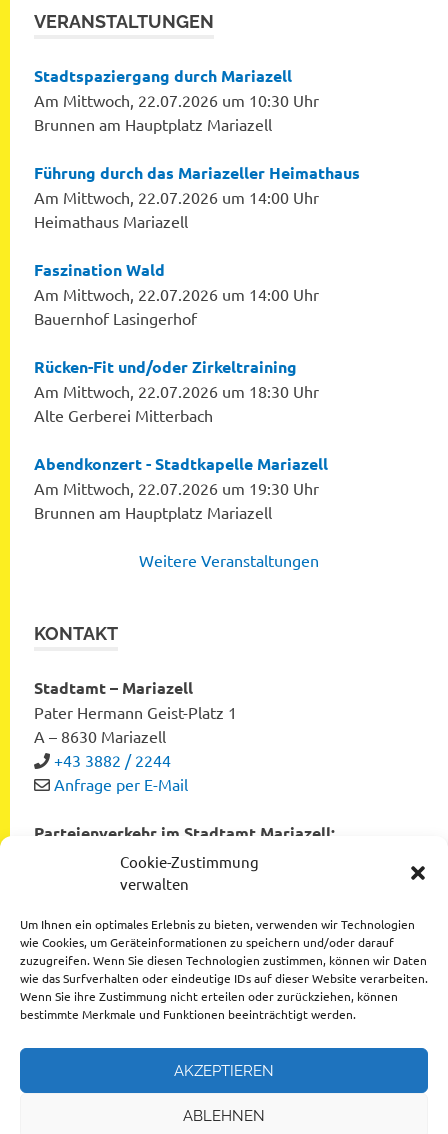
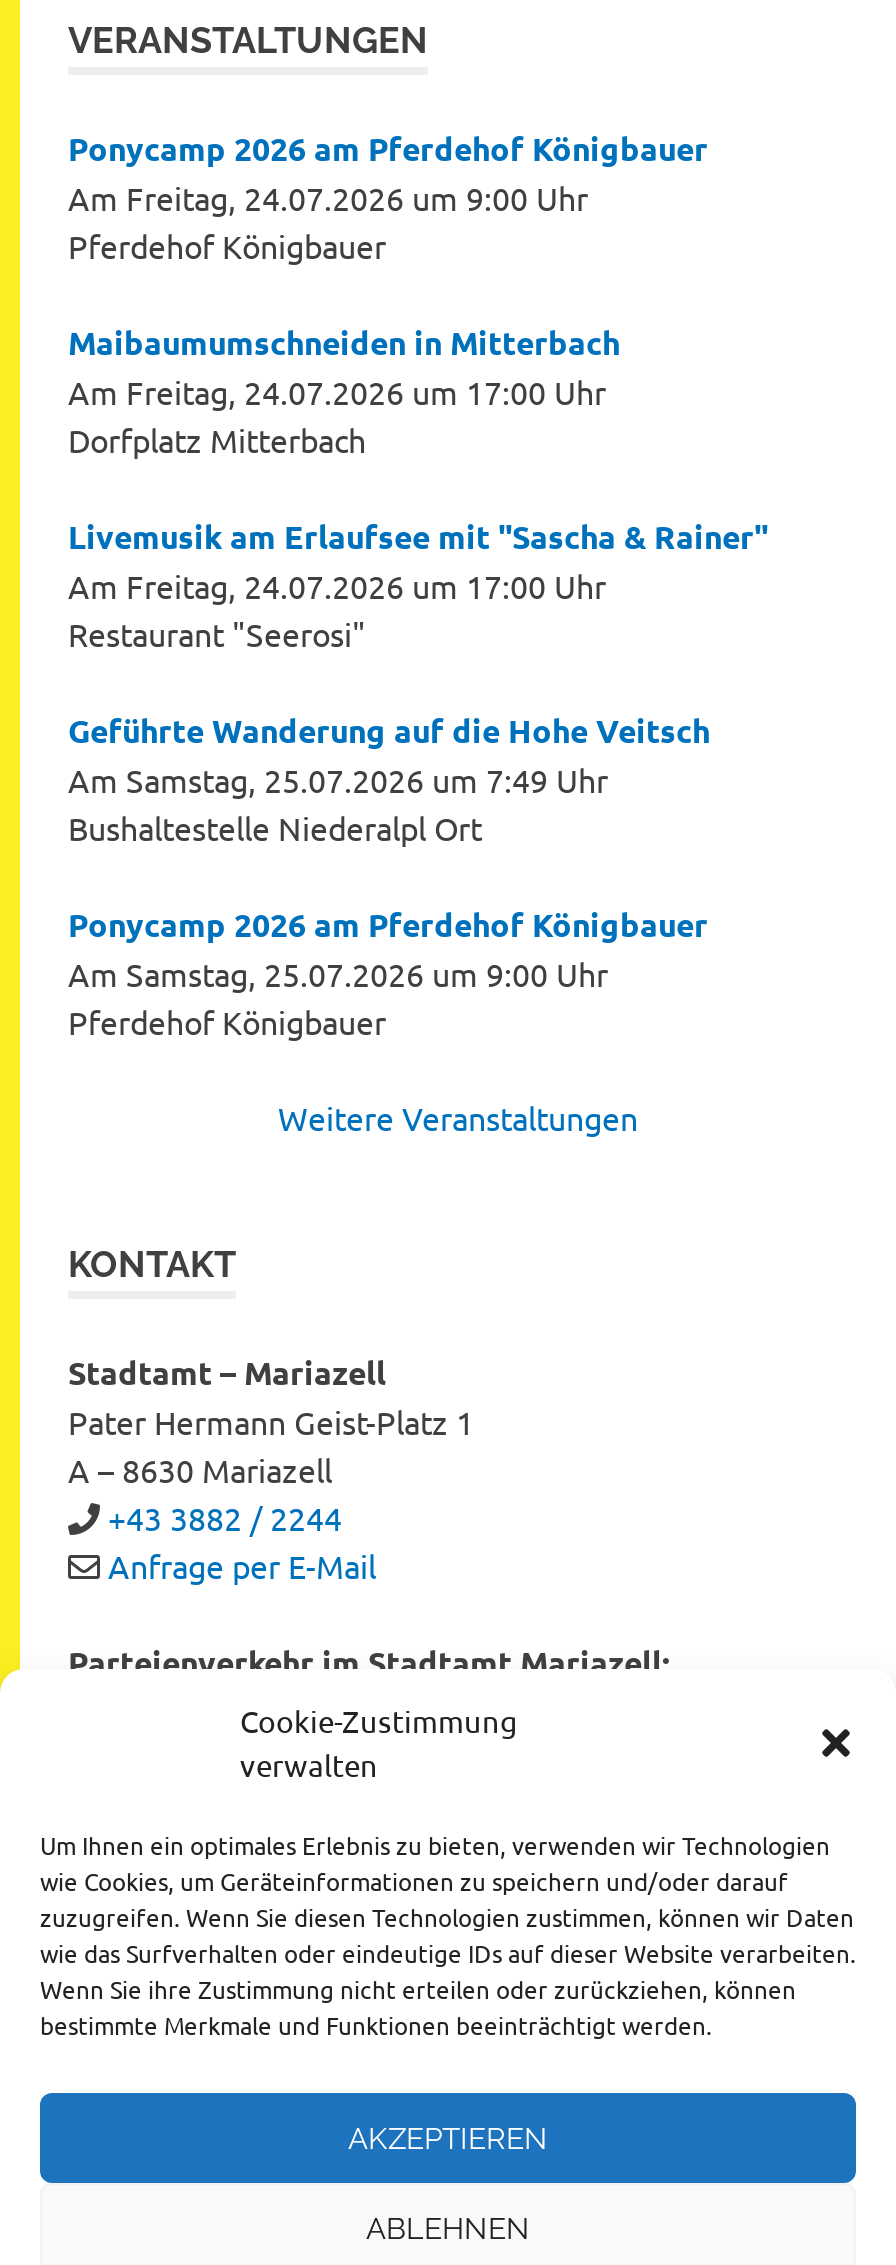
[34,65,319,134] Stadtspaziergang durch Mariazell | Am Mittwoch, 22.07.2026 um 10:30 Uhr | Brunnen am Hauptplatz Mariazell -> [68,126,708,264] Ponycamp 2026 am Pferdehof Königbauer | Am Freitag, 24.07.2026 um 9:00 Uhr | Pferdehof Königbauer
[34,162,360,231] Führung durch das Mariazeller Heimathaus | Am Mittwoch, 22.07.2026 um 14:00 Uhr | Heimathaus Mariazell -> [68,320,620,458] Maibaumumschneiden in Mitterbach | Am Freitag, 24.07.2026 um 17:00 Uhr | Dorfplatz Mitterbach
[34,259,319,328] Faszination Wald | Am Mittwoch, 22.07.2026 um 14:00 Uhr | Bauernhof Lasingerhof -> [68,514,768,652] Livemusik am Erlaufsee mit "Sascha & Rainer" | Am Freitag, 24.07.2026 um 17:00 Uhr | Restaurant "Seerosi"
[34,356,319,425] Rücken-Fit und/oder Zirkeltraining | Am Mittwoch, 22.07.2026 um 18:30 Uhr | Alte Gerberei Mitterbach -> [68,708,710,846] Geführte Wanderung auf die Hohe Veitsch | Am Samstag, 25.07.2026 um 7:49 Uhr | Bushaltestelle Niederalpl Ort
[34,453,328,522] Abendkonzert - Stadtkapelle Mariazell | Am Mittwoch, 22.07.2026 um 19:30 Uhr | Brunnen am Hauptplatz Mariazell -> [68,902,708,1040] Ponycamp 2026 am Pferdehof Königbauer | Am Samstag, 25.07.2026 um 9:00 Uhr | Pferdehof Königbauer

